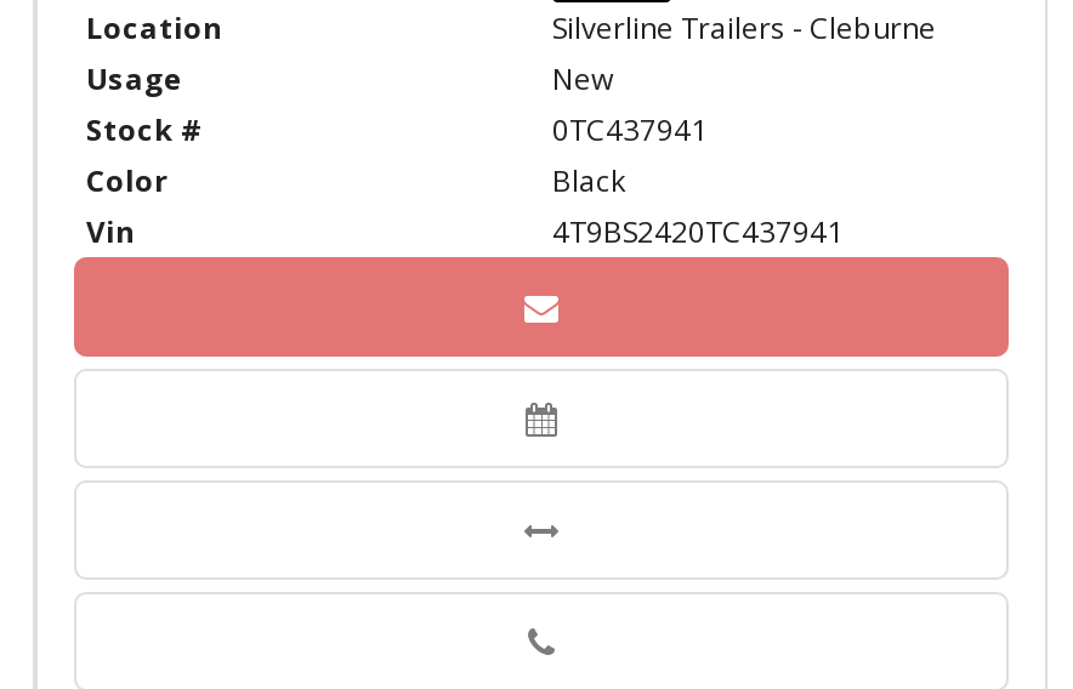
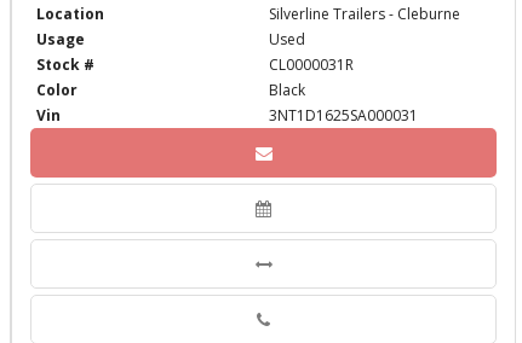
[552,57,613,99] New -> [269,29,305,49] Used
[552,108,708,150] 0TC437941 -> [269,54,354,75] CL0000031R
[552,210,844,252] 4T9BS2420TC437941 -> [269,105,418,125] 3NT1D1625SA000031

